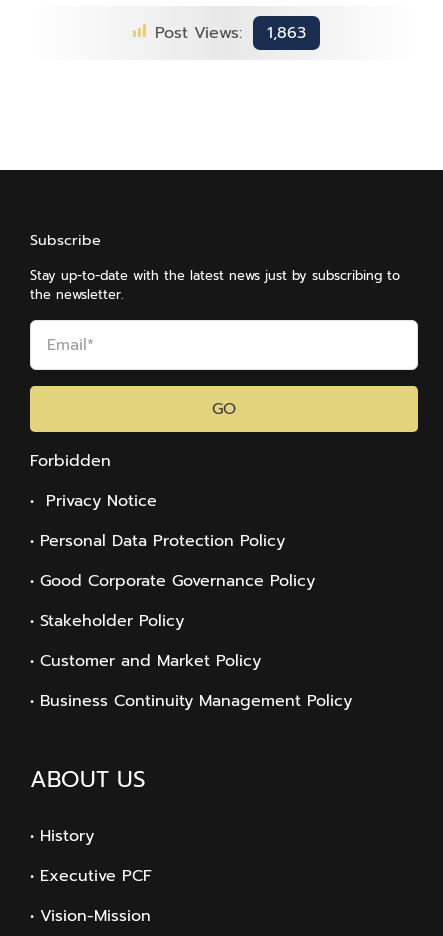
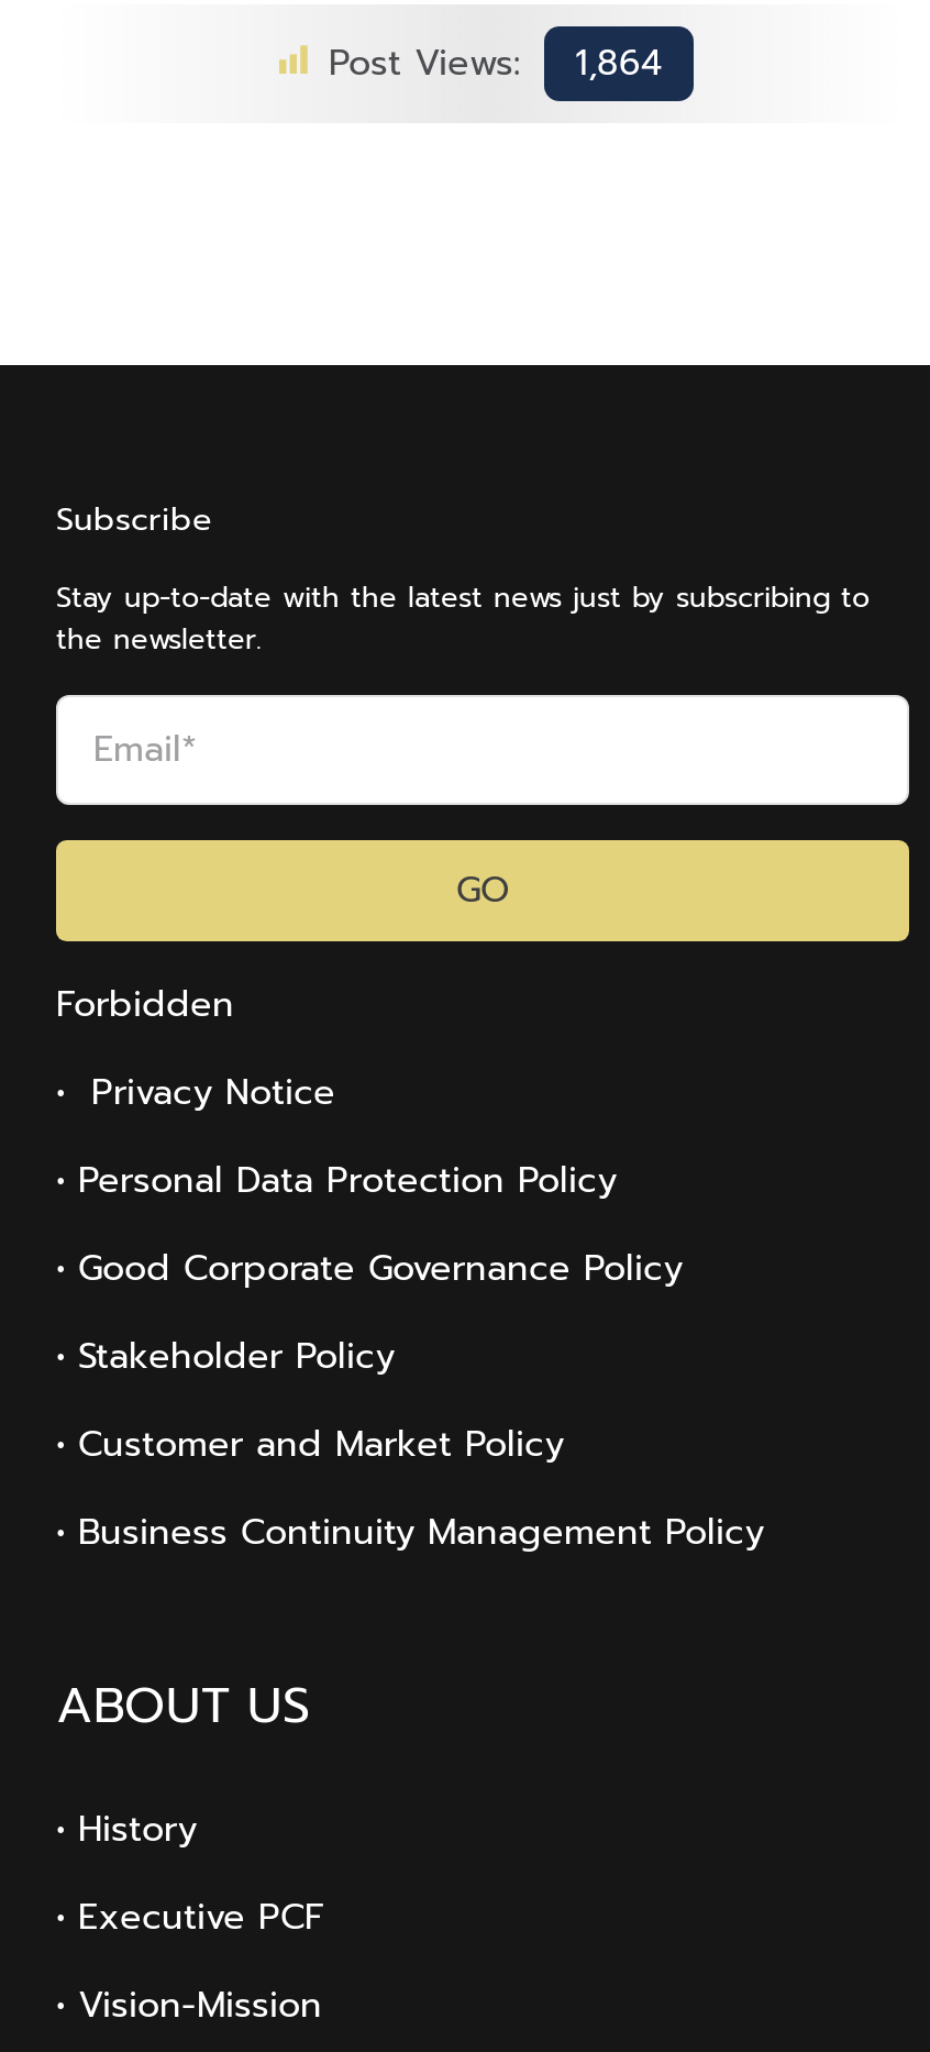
[154,21,305,45] Post Views: 1,863 -> [329,37,663,89] Post Views: 1,864

